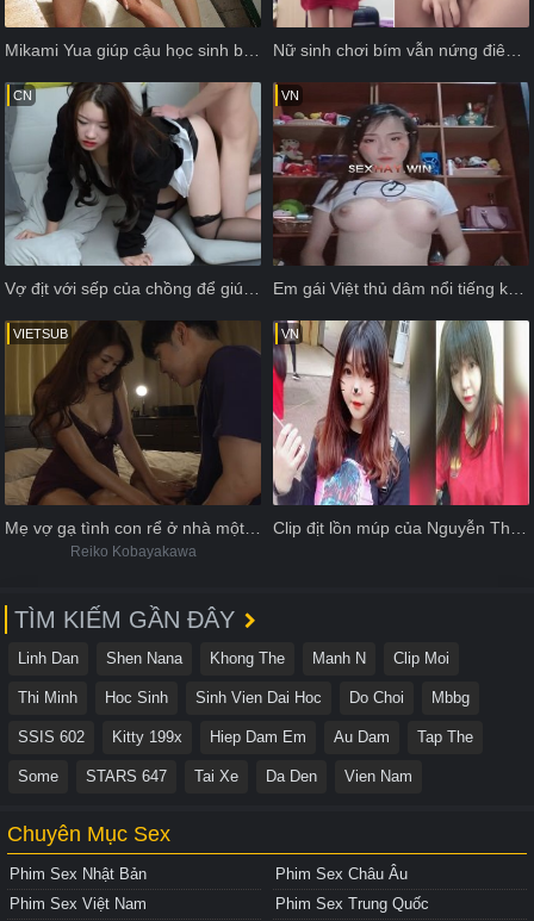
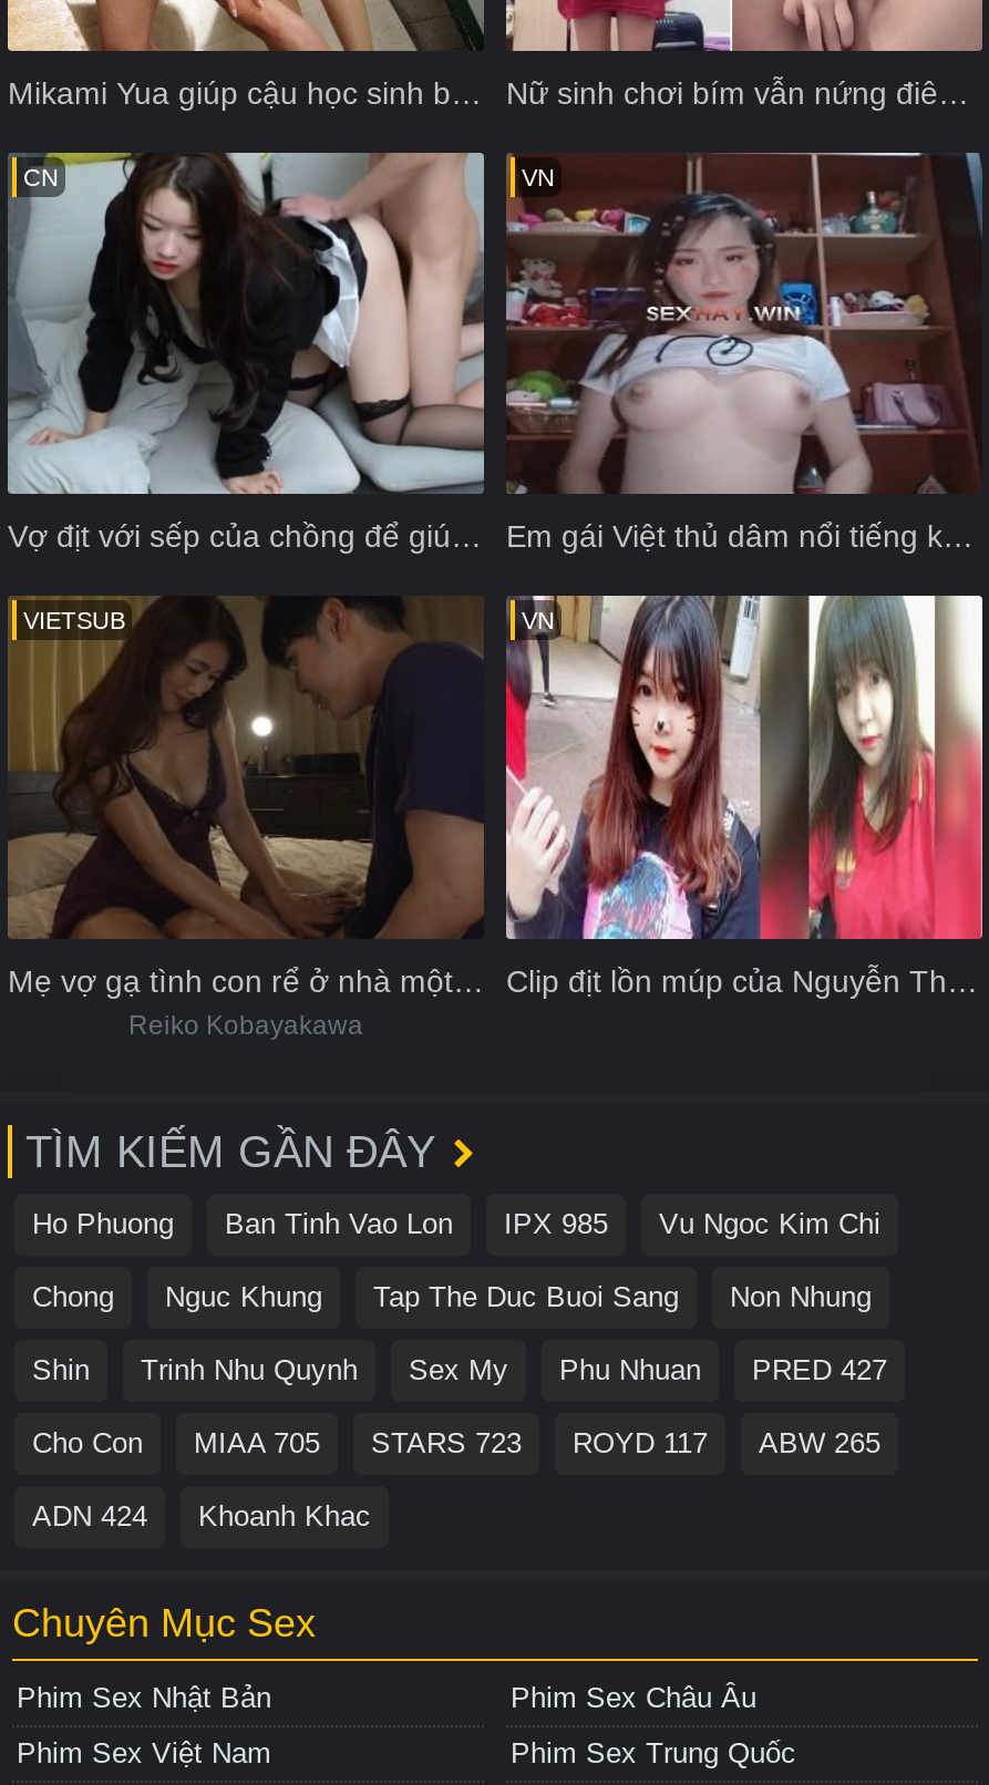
[18,650,473,786] Linh Dan | Shen Nana | Khong The | Manh N | Clip Moi | Thi Minh | Hoc Sinh | Sinh Vien Dai Hoc | Do Choi | Mbbg | SSIS 602 | Kitty 199x | Hiep Dam Em | Au Dam | Tap The | Some | STARS 647 | Tai Xe | Da Den | Vien Nam -> [32,1208,887,1533] Ho Phuong | Ban Tinh Vao Lon | IPX 985 | Vu Ngoc Kim Chi | Chong | Nguc Khung | Tap The Duc Buoi Sang | Non Nhung | Shin | Trinh Nhu Quynh | Sex My | Phu Nhuan | PRED 427 | Cho Con | MIAA 705 | STARS 723 | ROYD 117 | ABW 265 | ADN 424 | Khoanh Khac

